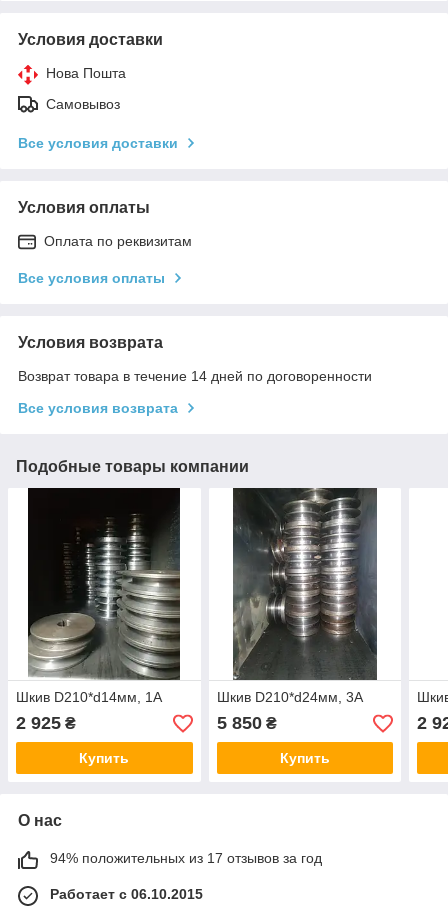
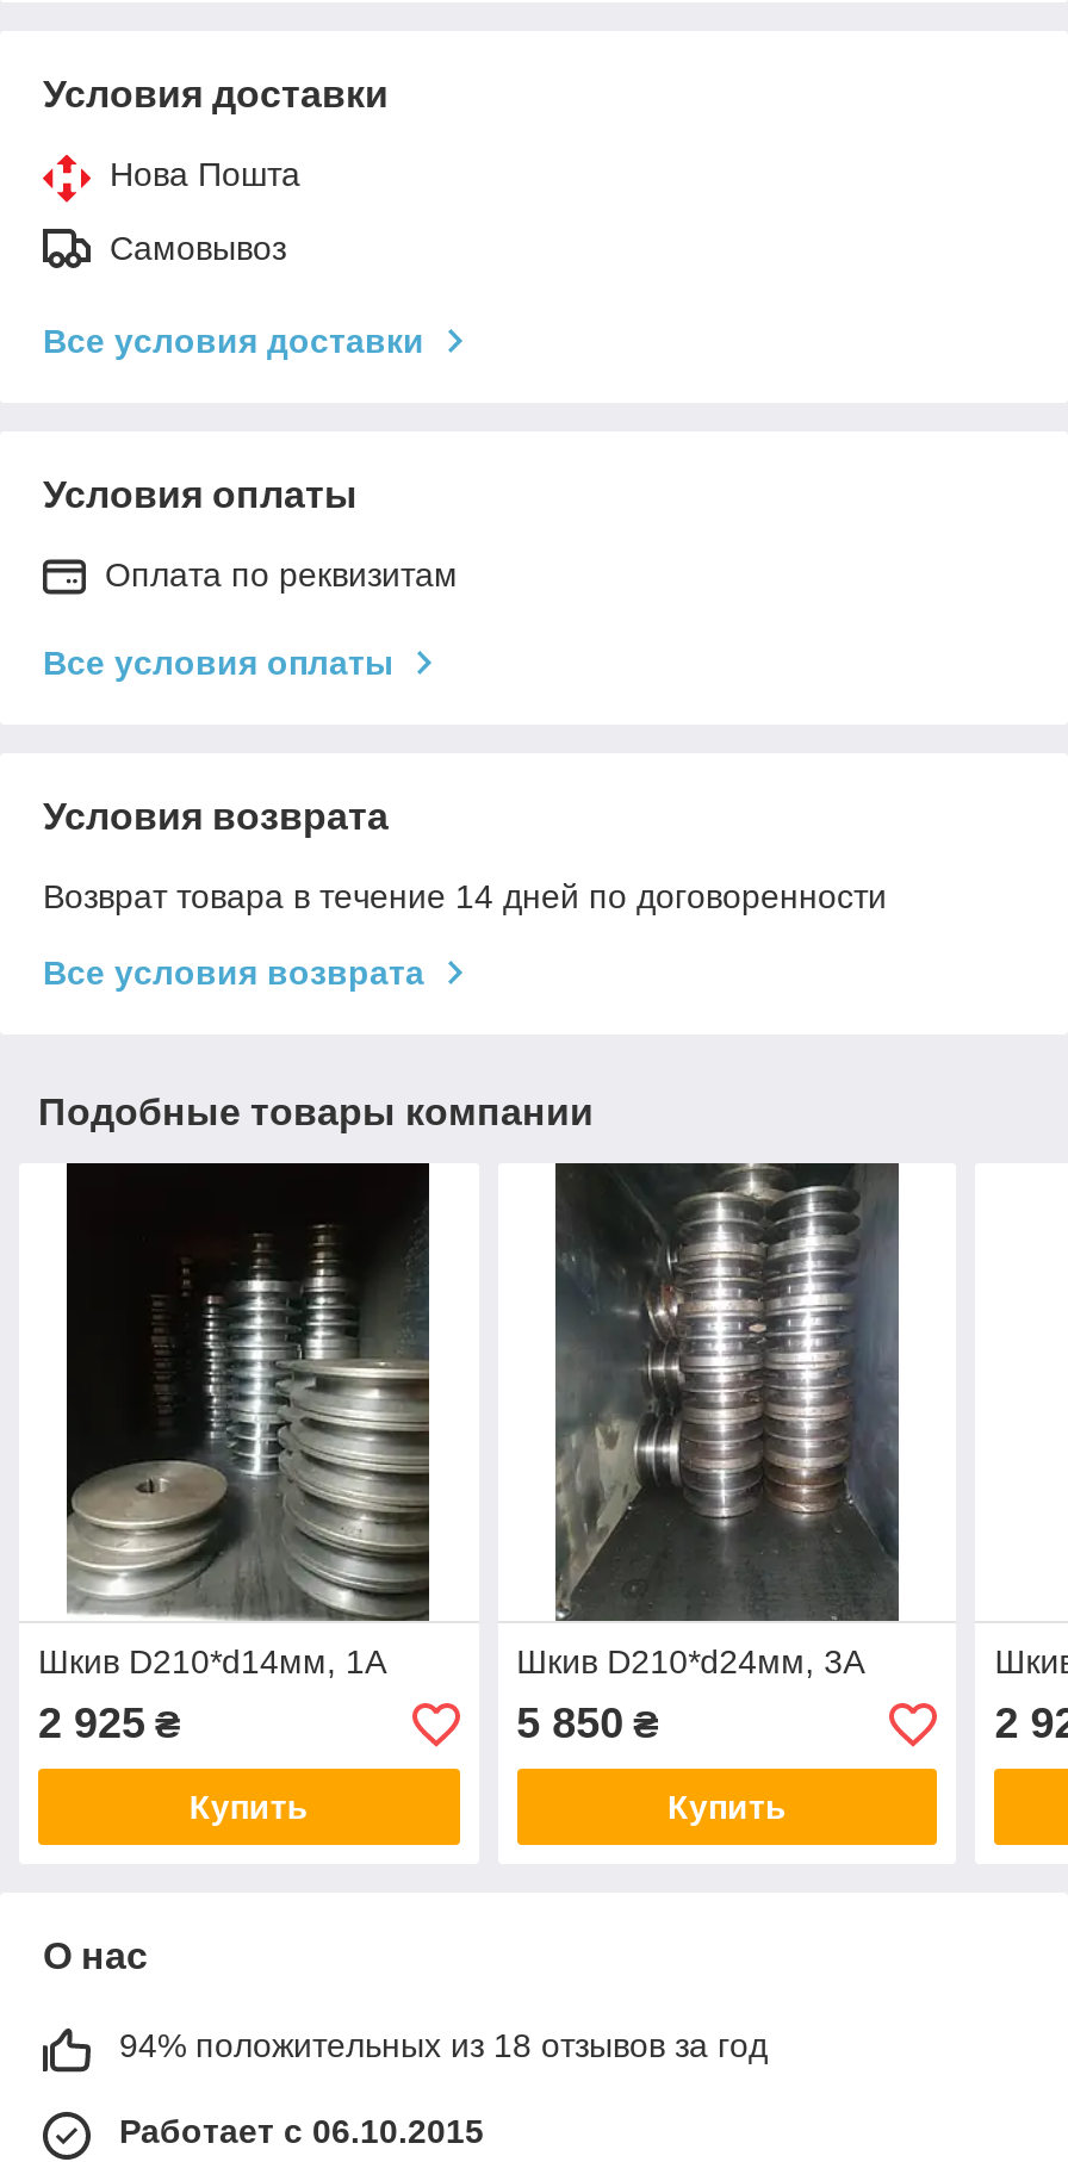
[50,850,322,866] 94% положительных из 17 отзывов за год -> [119,2027,768,2065] 94% положительных из 18 отзывов за год

